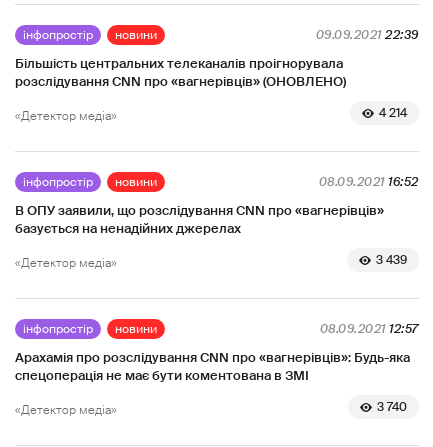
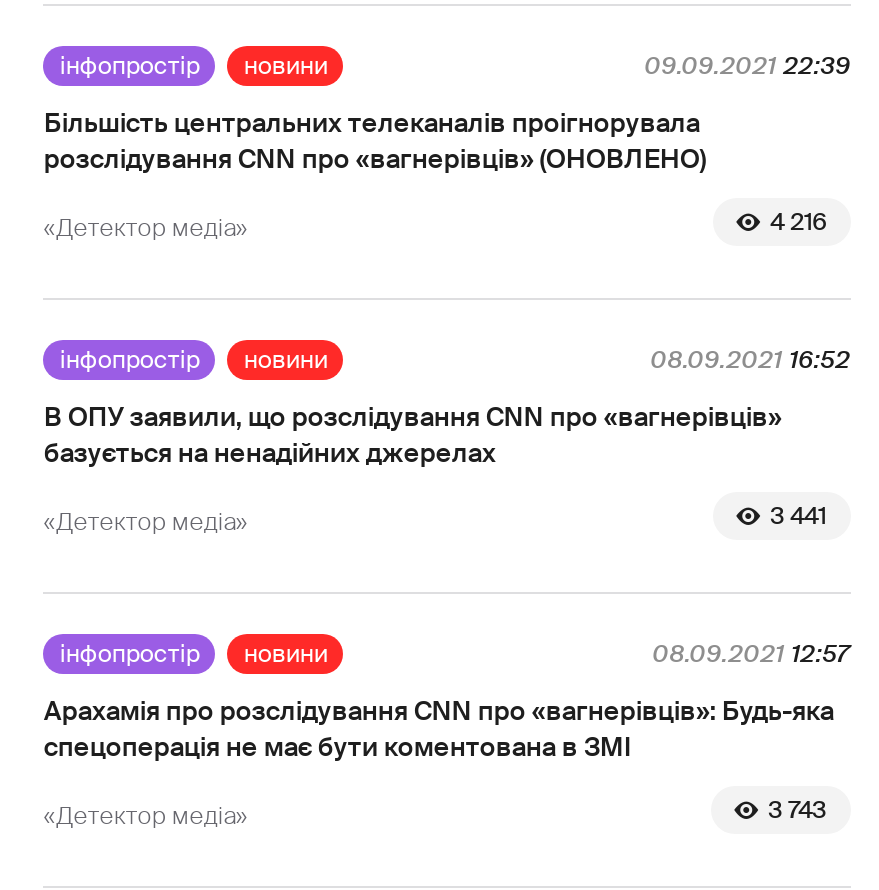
[379,105,407,121] 4 214 -> [770,206,826,238] 4 216
[376,252,407,268] 3 439 -> [770,500,826,532] 3 441
[377,399,407,415] 3 740 -> [768,794,826,826] 3 743

